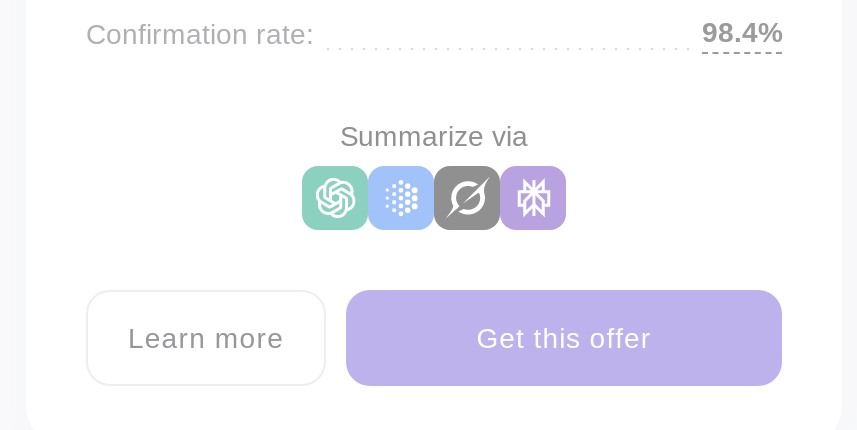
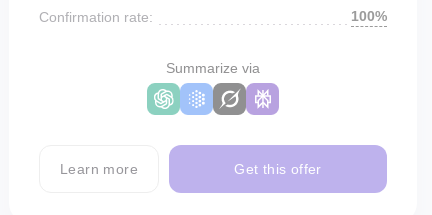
[702,16,782,48] 98.4% -> [351,8,387,24] 100%

